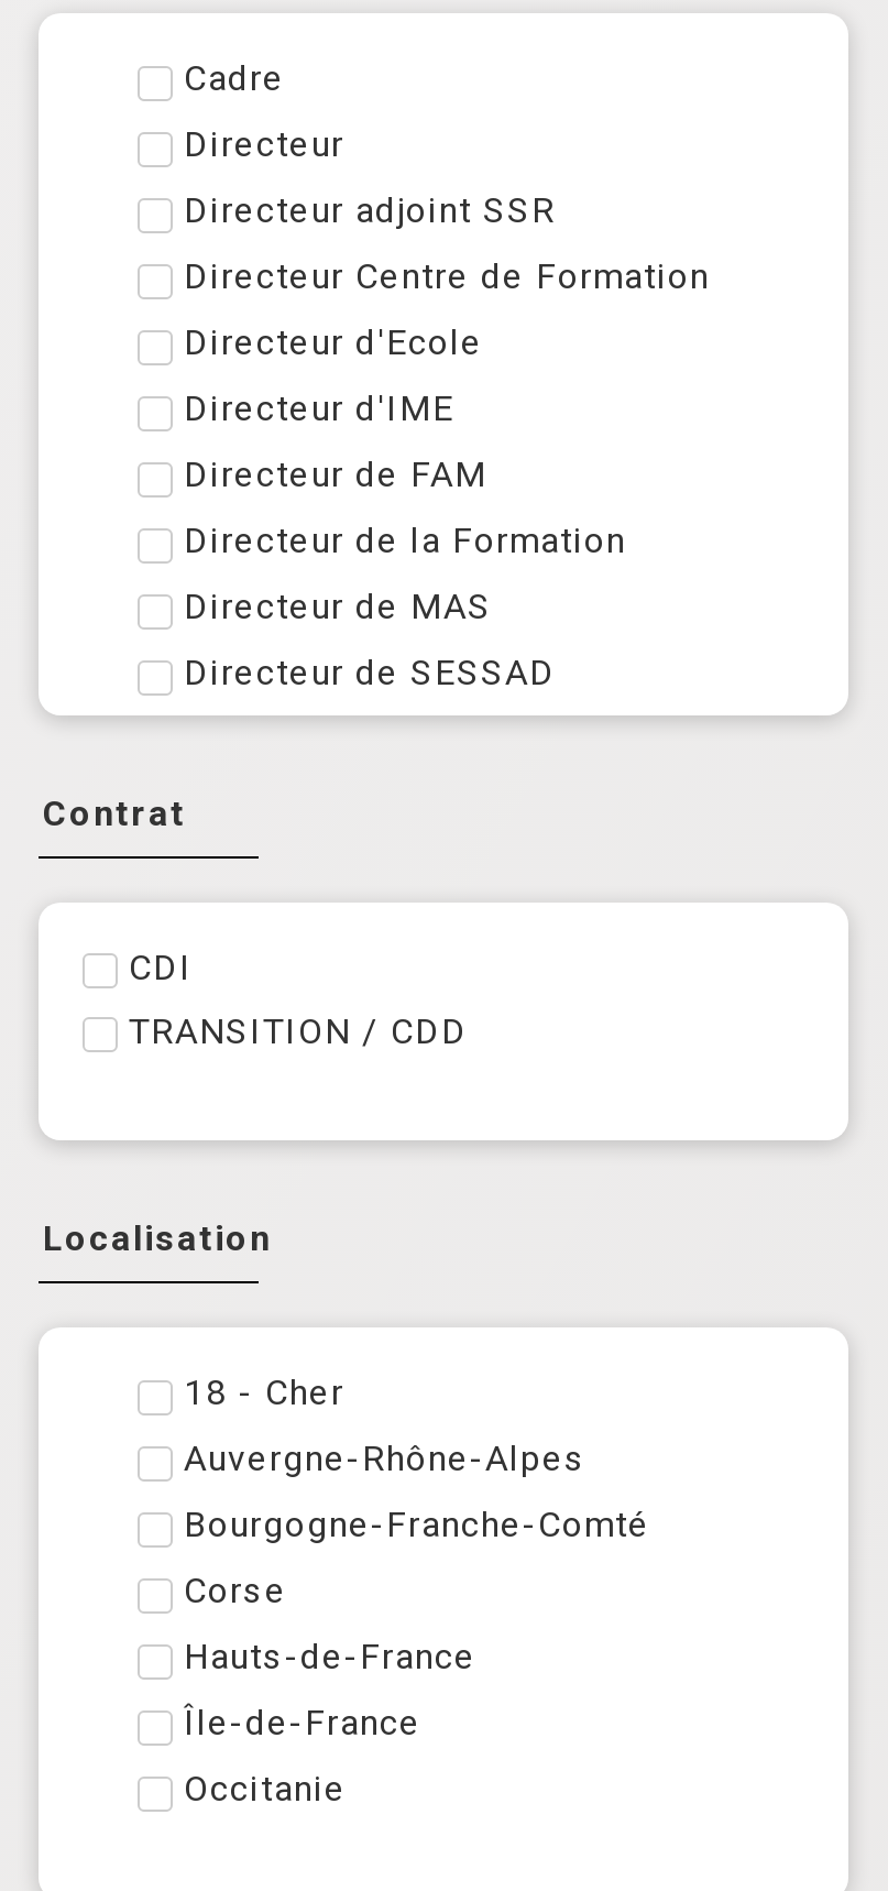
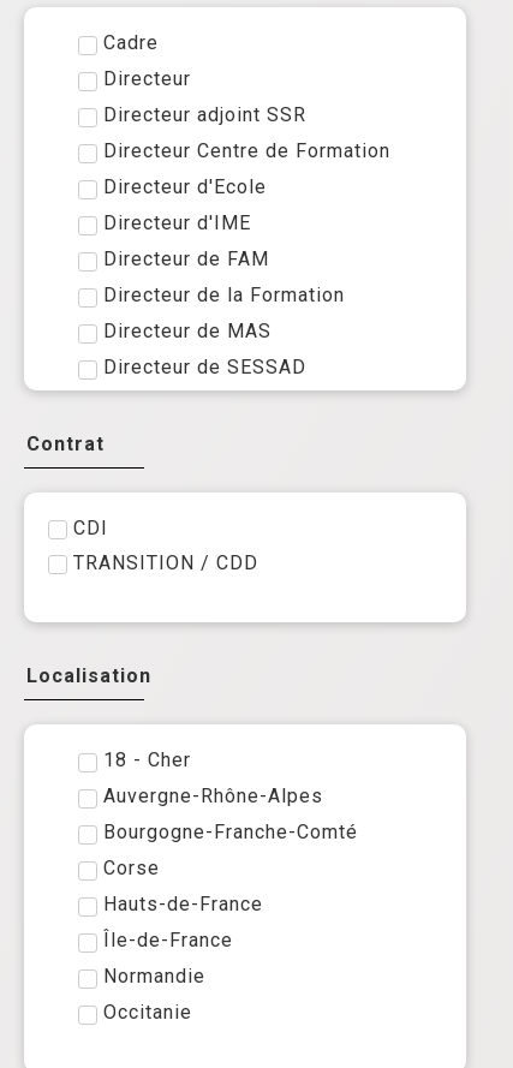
none -> [103,965,205,988] Normandie

